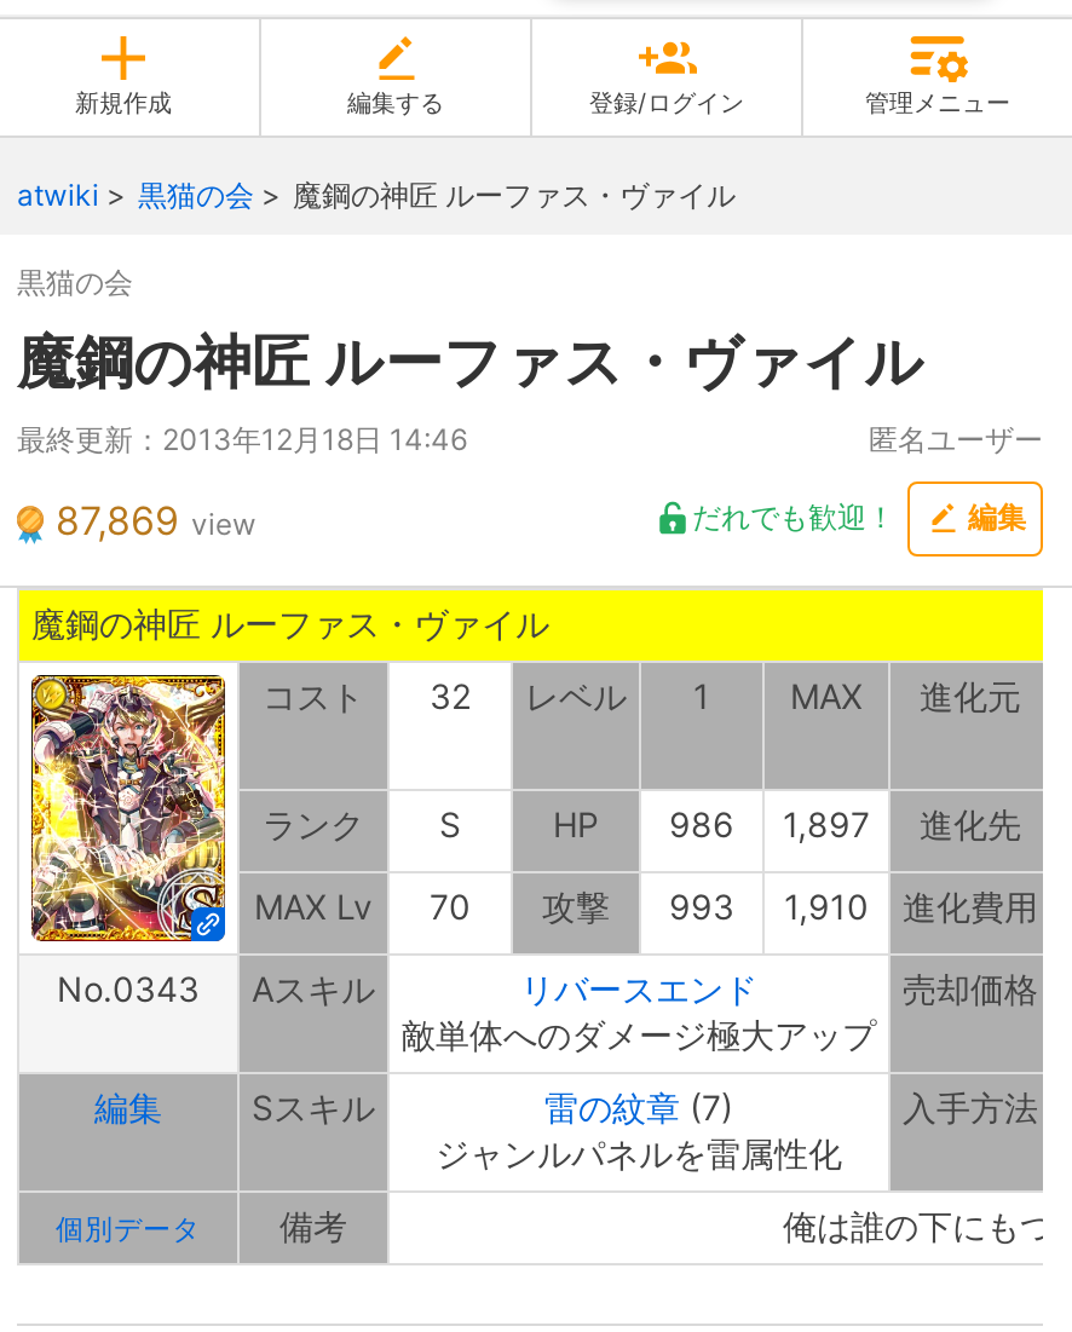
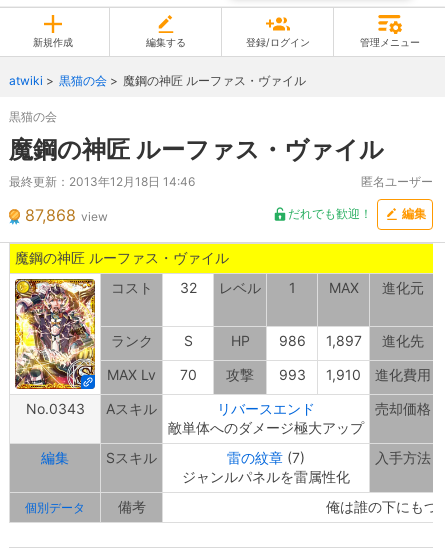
[56,495,257,543] 87,869 view -> [25,204,108,224] 87,868 view

